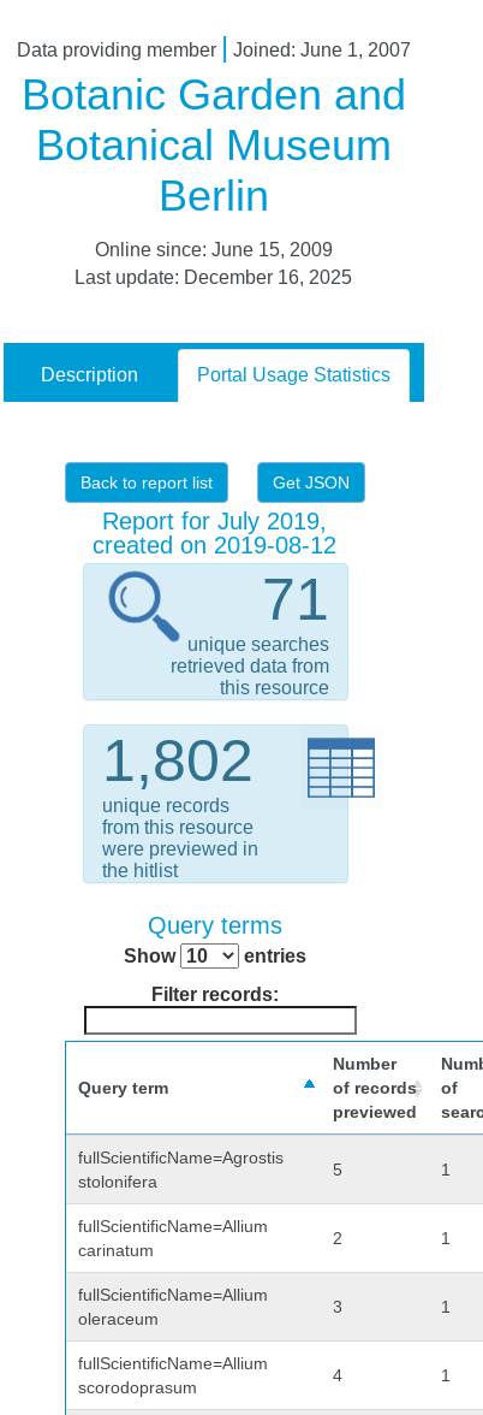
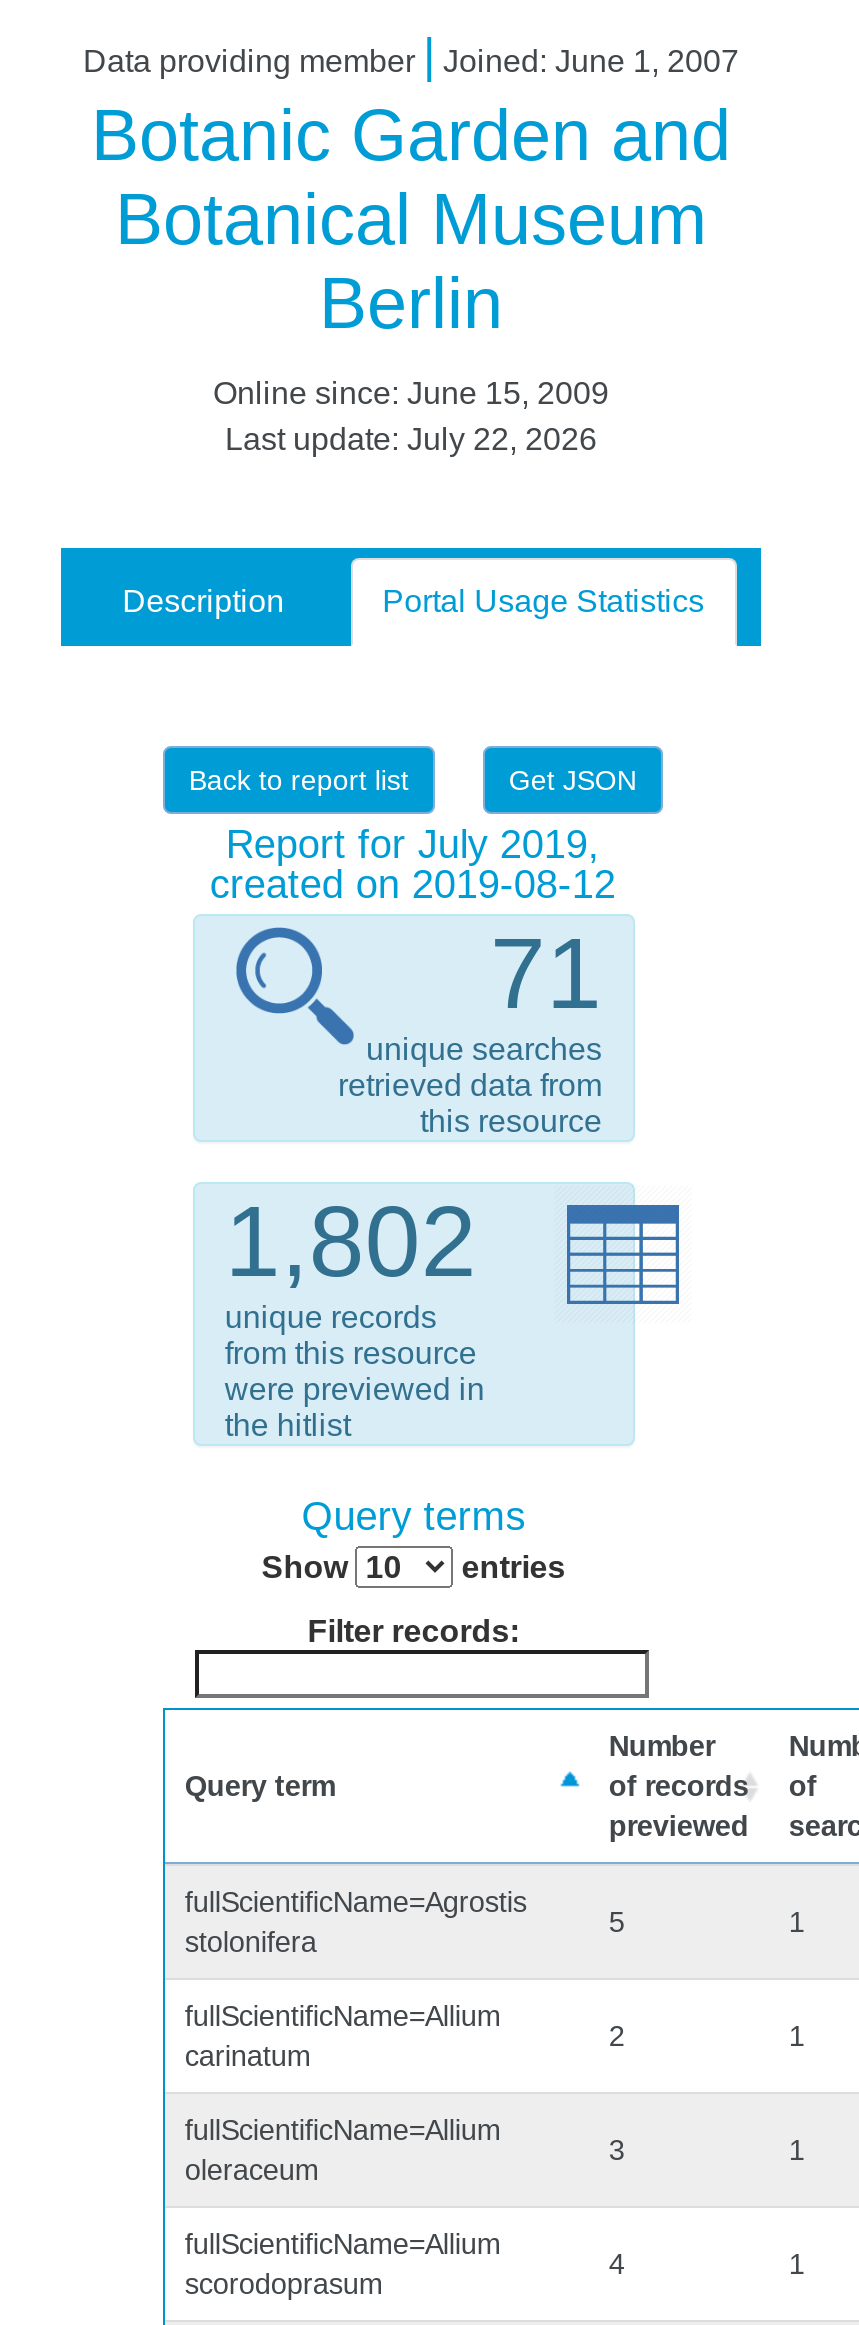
[75,267,353,288] Last update: December 16, 2025 -> [225,422,597,456] Last update: July 22, 2026

